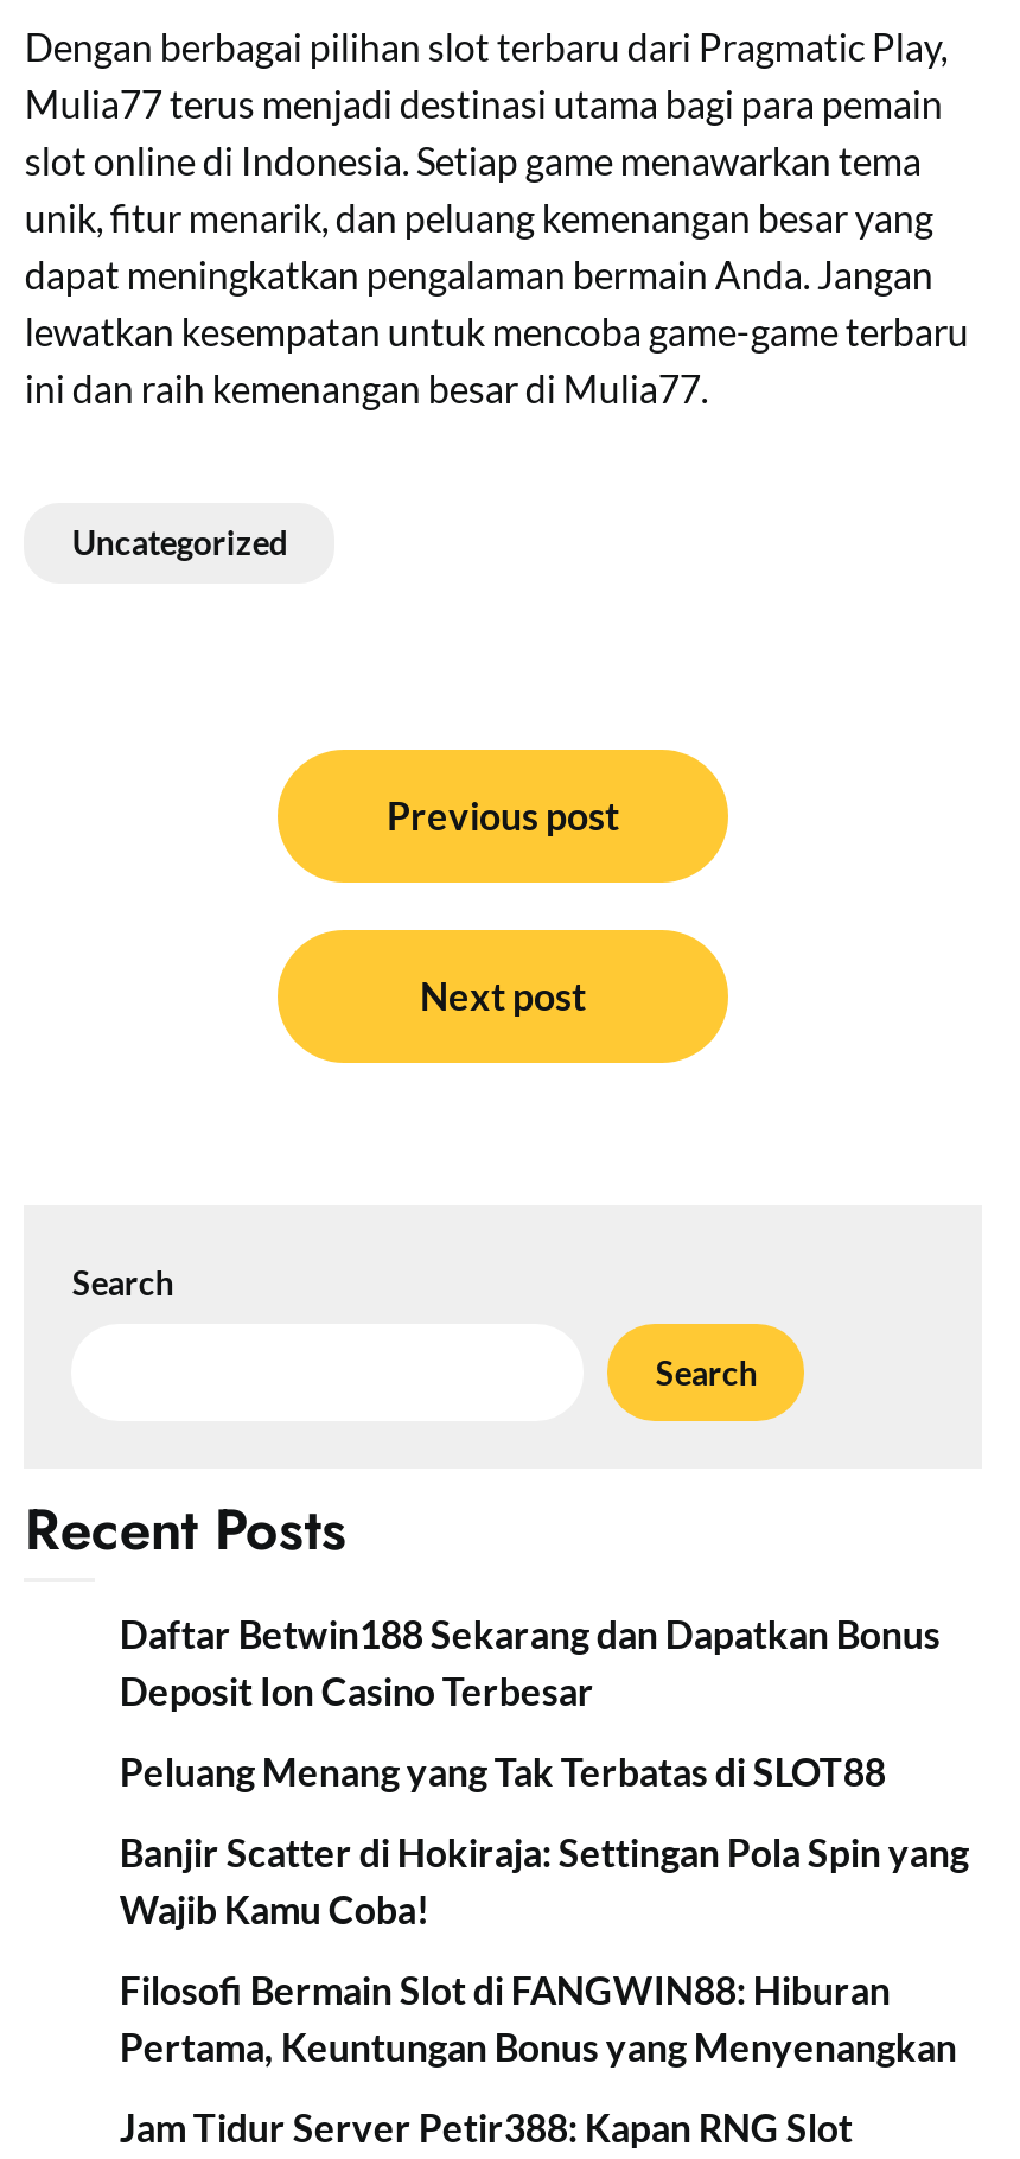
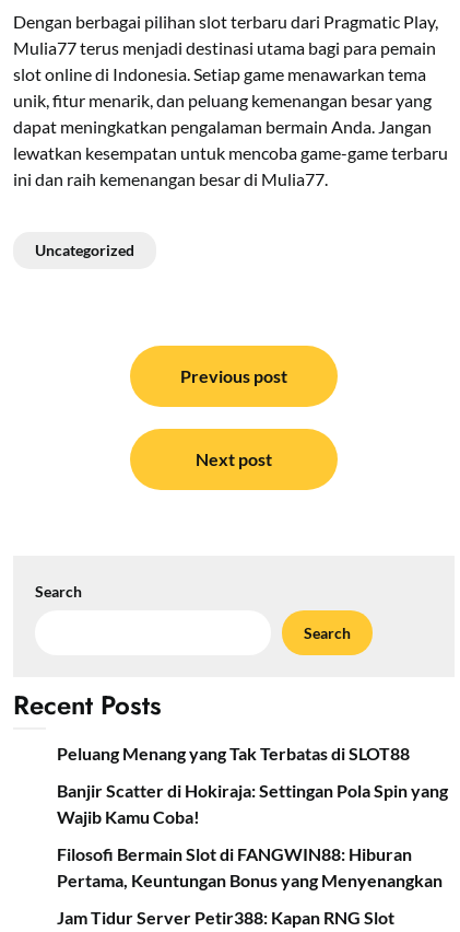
[120,1611,940,1713] Daftar Betwin188 Sekarang dan Dapatkan Bonus | Deposit Ion Casino Terbesar -> none

